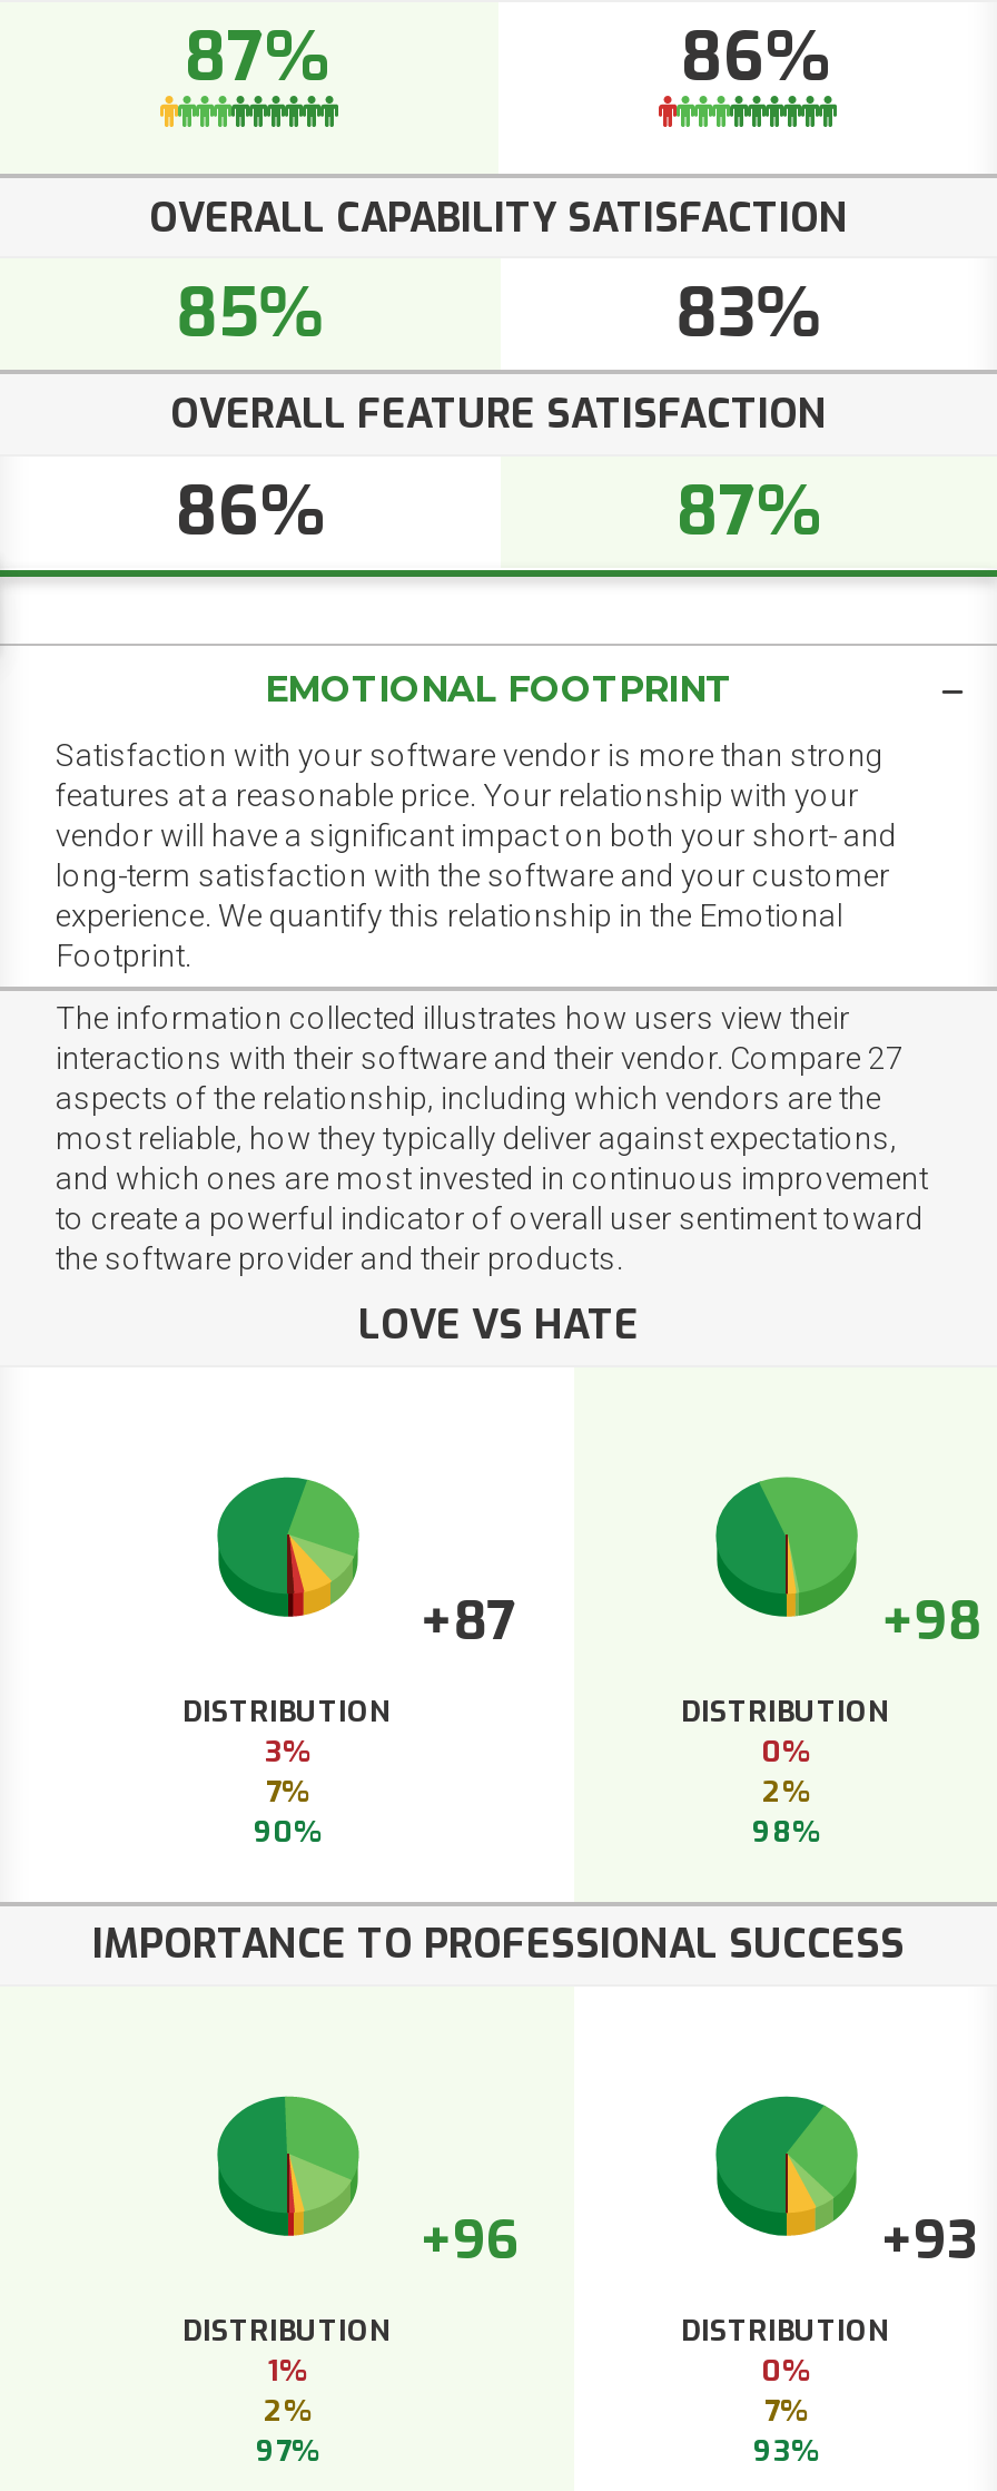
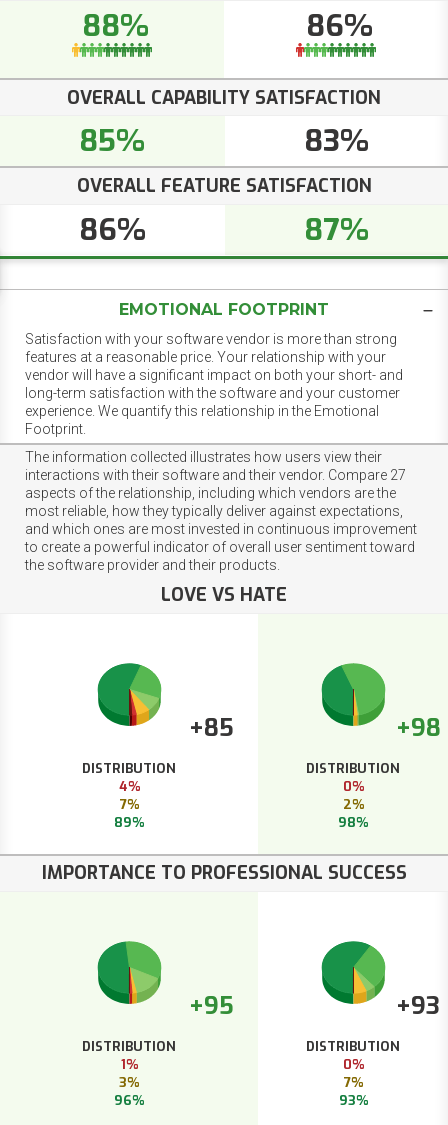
[185,13,329,102] 87% -> [82,6,149,46] 88%
[419,1585,515,1656] +87 -> [188,712,233,744] +85
[265,1732,309,1770] 3% -> [118,778,139,795] 4%
[254,1812,320,1850] 90% -> [114,814,144,831] 89%
[419,2205,520,2276] +96 -> [188,990,233,1022] +95
[264,2392,310,2430] 2% -> [119,1074,139,1091] 3%
[256,2432,318,2470] 97% -> [114,1092,144,1109] 96%

